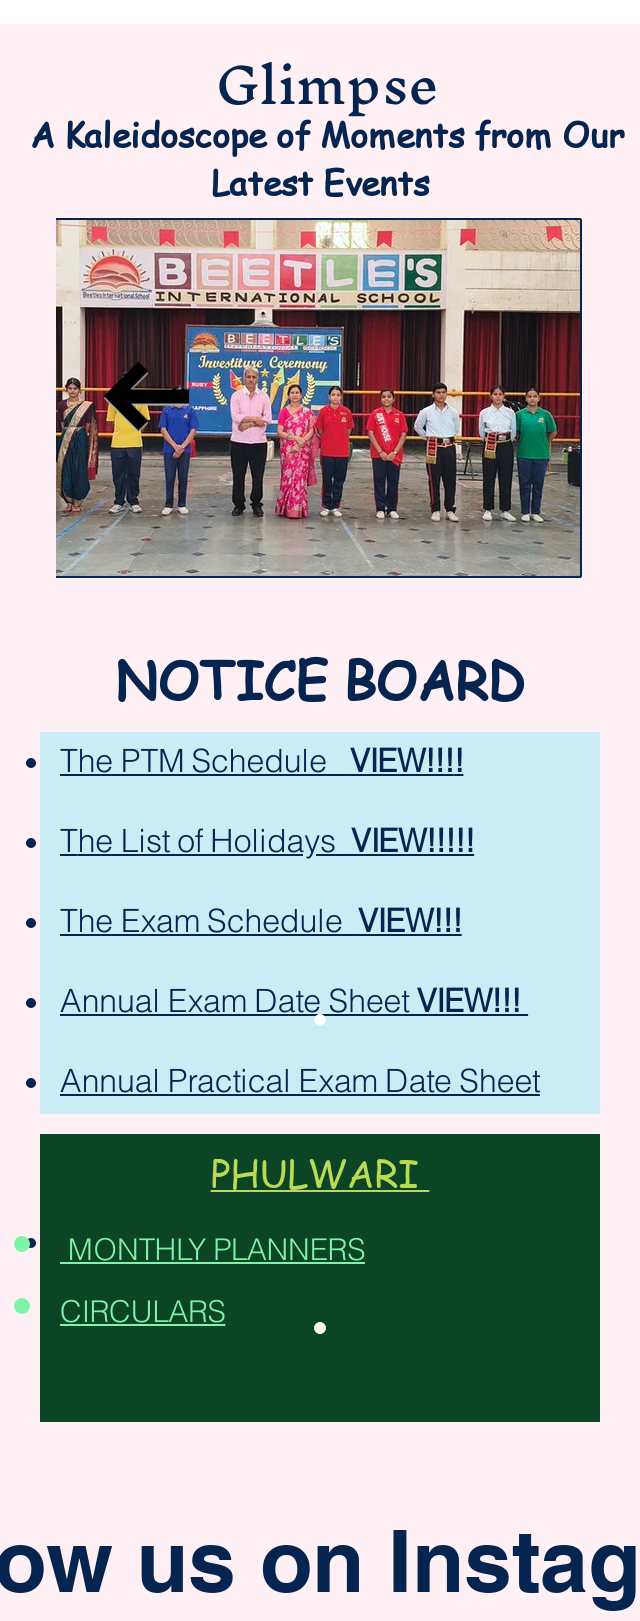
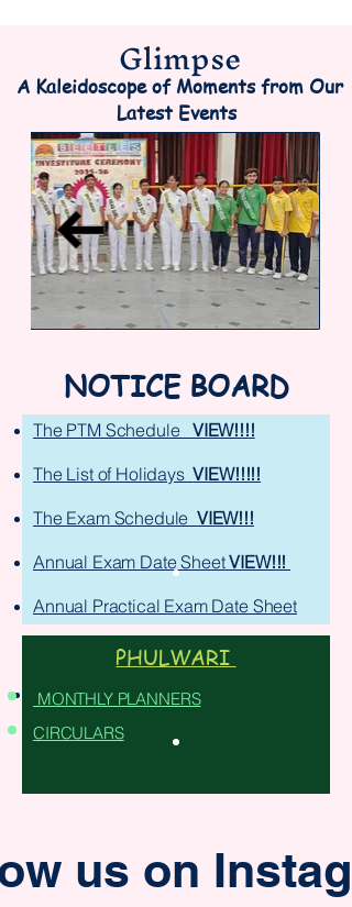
[54,218,582,576] [image] -> [31,132,320,329] [image]

